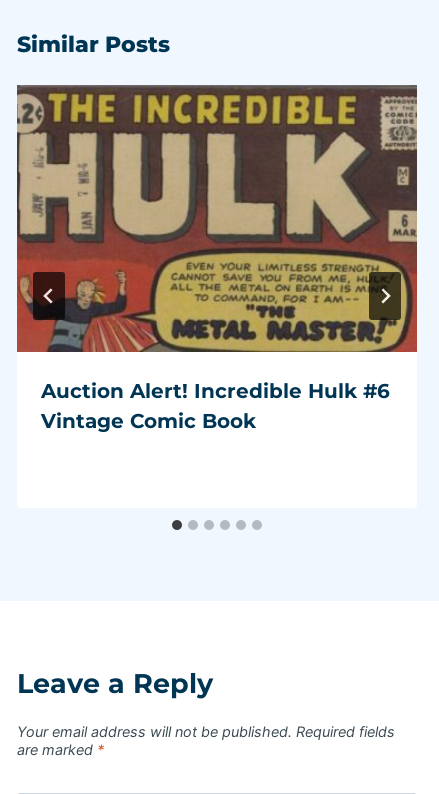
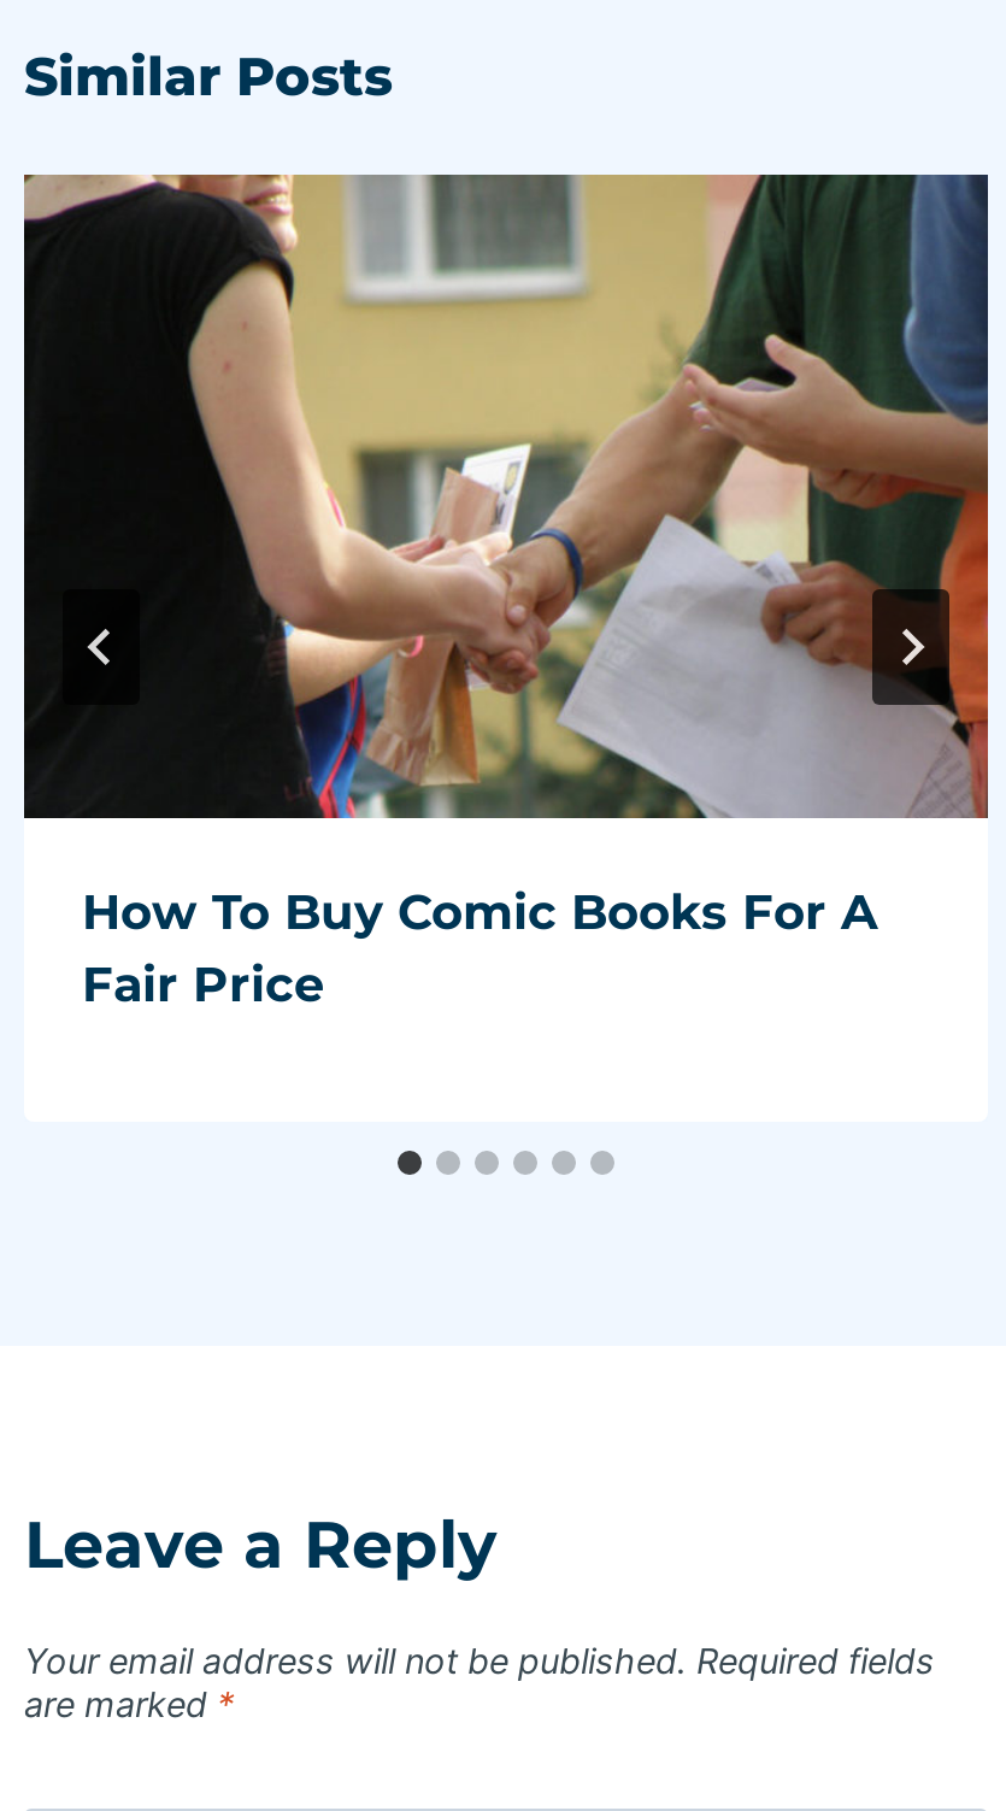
[16,84,418,433] [image] | Auction Alert! Incredible Hulk #6 | Vintage Comic Book -> [22,175,988,1013] [image] | How To Buy Comic Books For A | Fair Price

